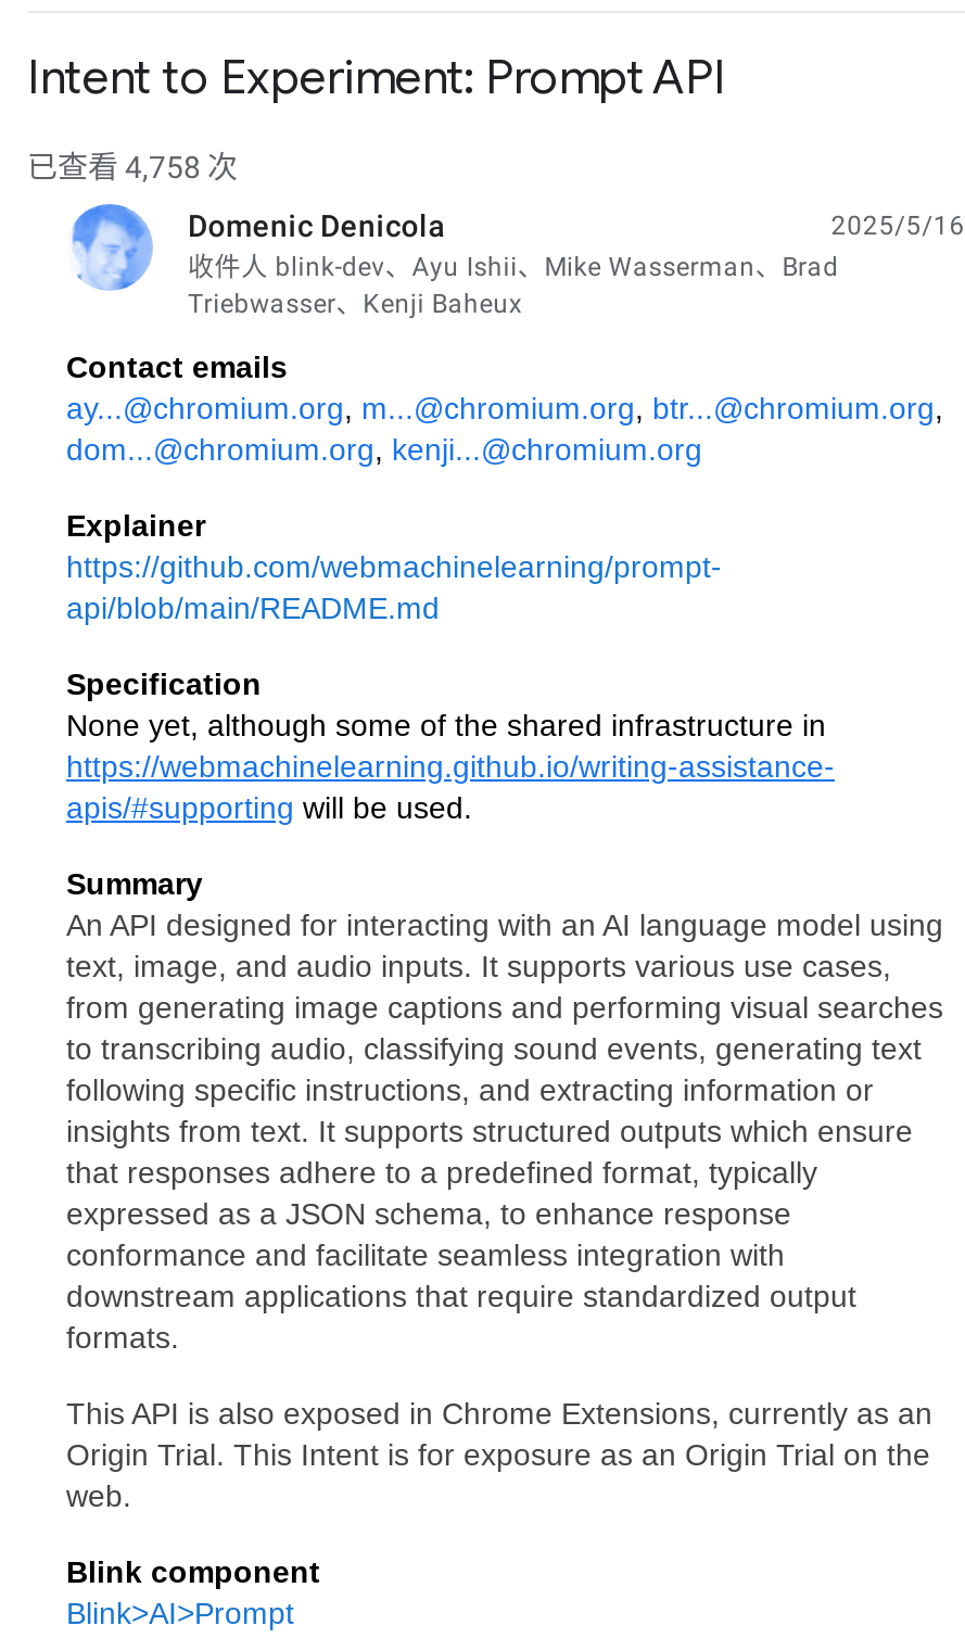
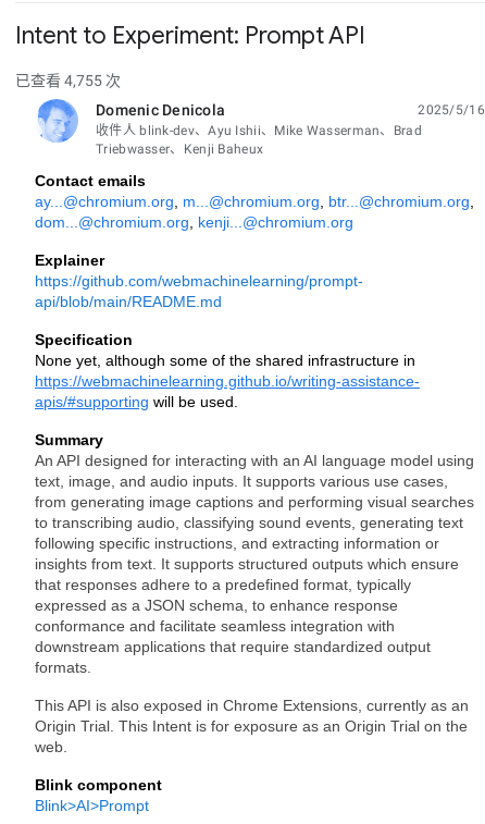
[27,150,238,185] 已查看 4,758 次 -> [15,72,121,89] 已查看 4,755 次

